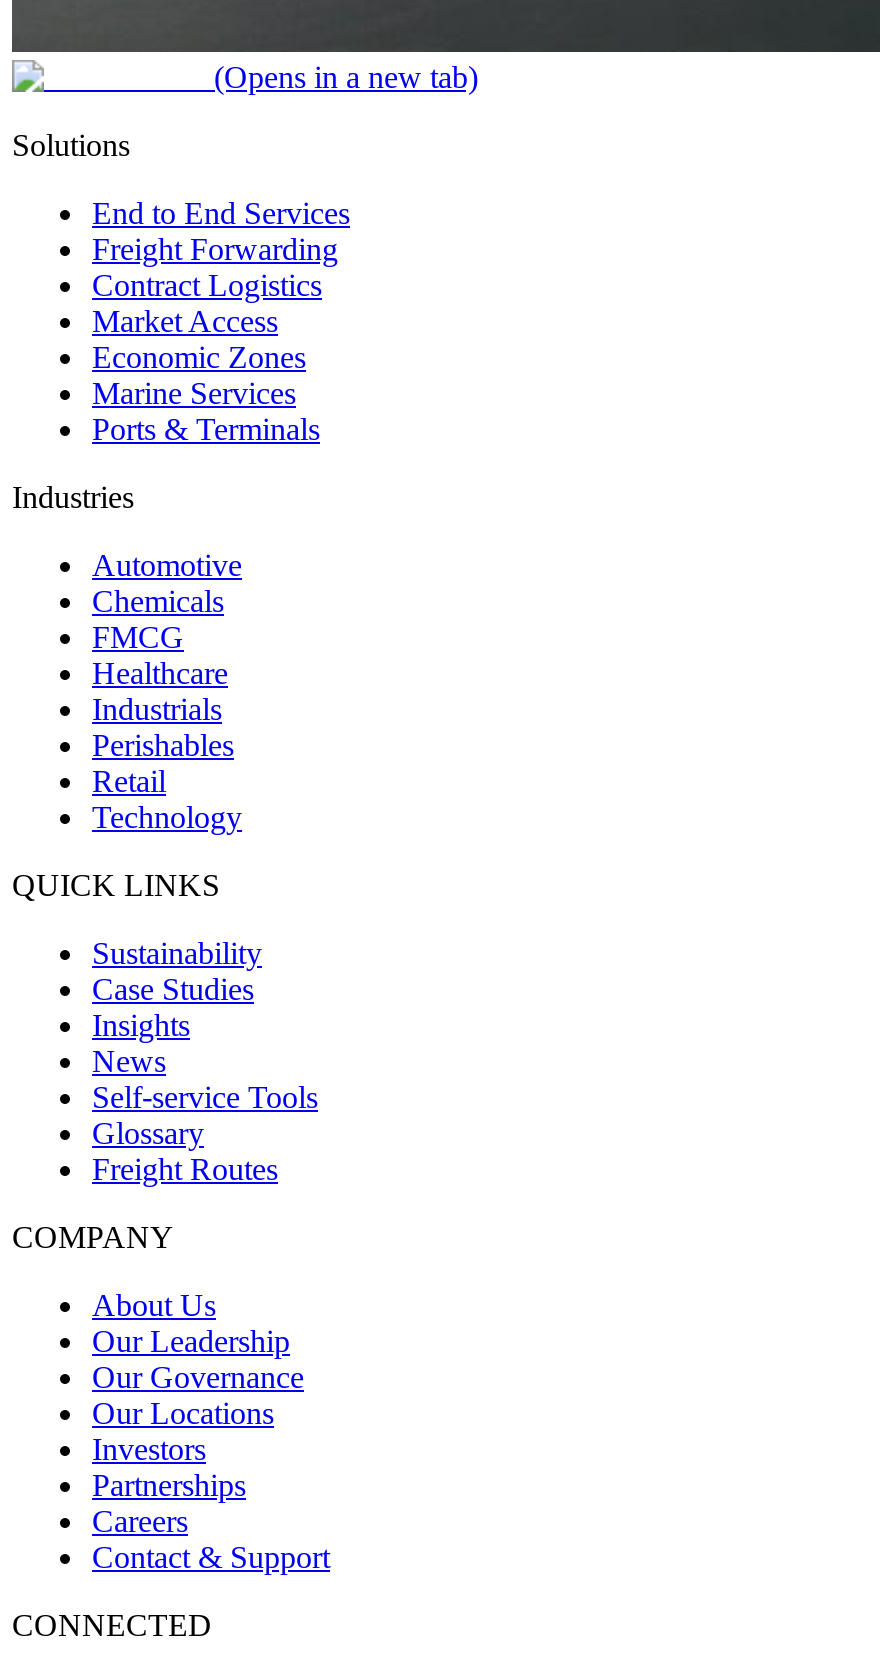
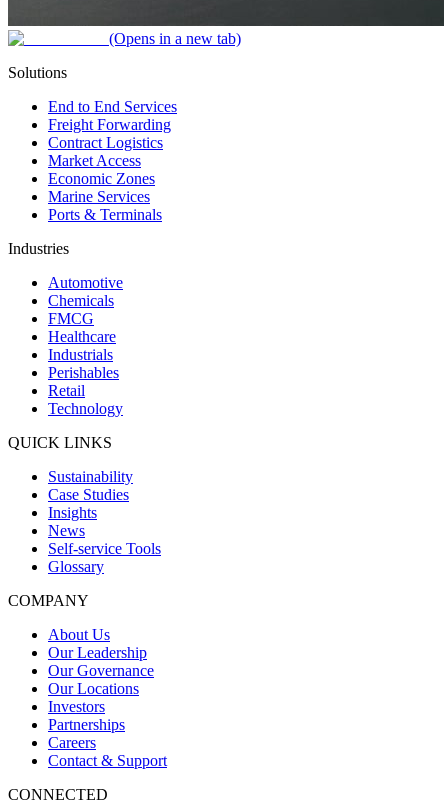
[92,1152,278,1186] Freight Routes -> none

